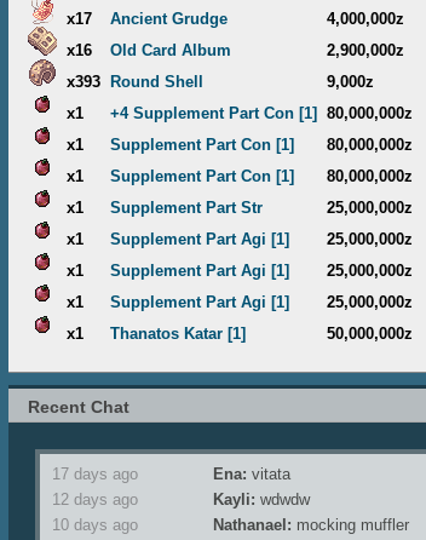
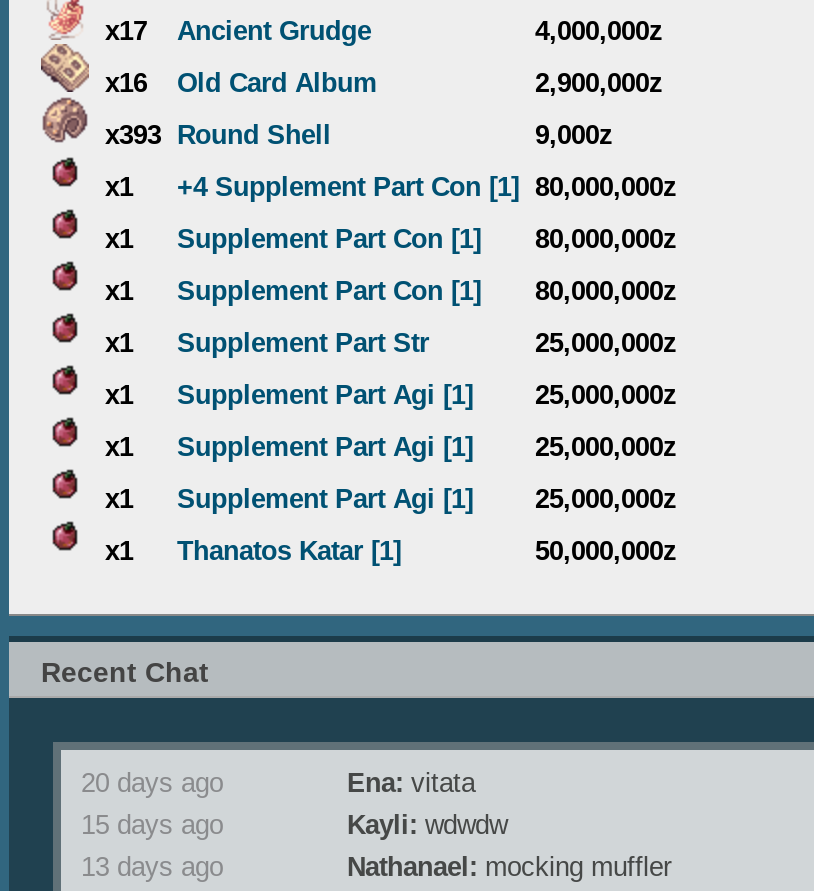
[52,465,138,483] 17 days ago -> [81,768,223,798] 20 days ago
[52,490,138,509] 12 days ago -> [81,810,223,840] 15 days ago
[52,516,138,534] 10 days ago -> [81,852,223,882] 13 days ago

